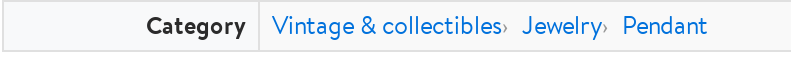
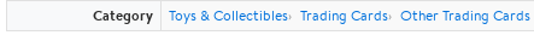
[272,8,708,42] Vintage & collectibles Jewelry Pendant -> [169,5,530,25] Toys & Collectibles Trading Cards Other Trading Cards

